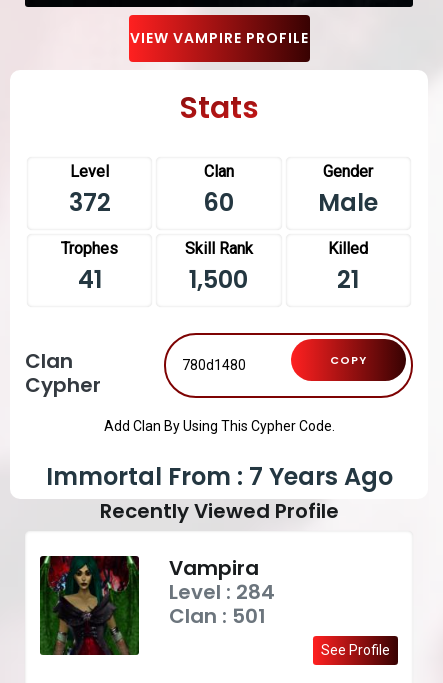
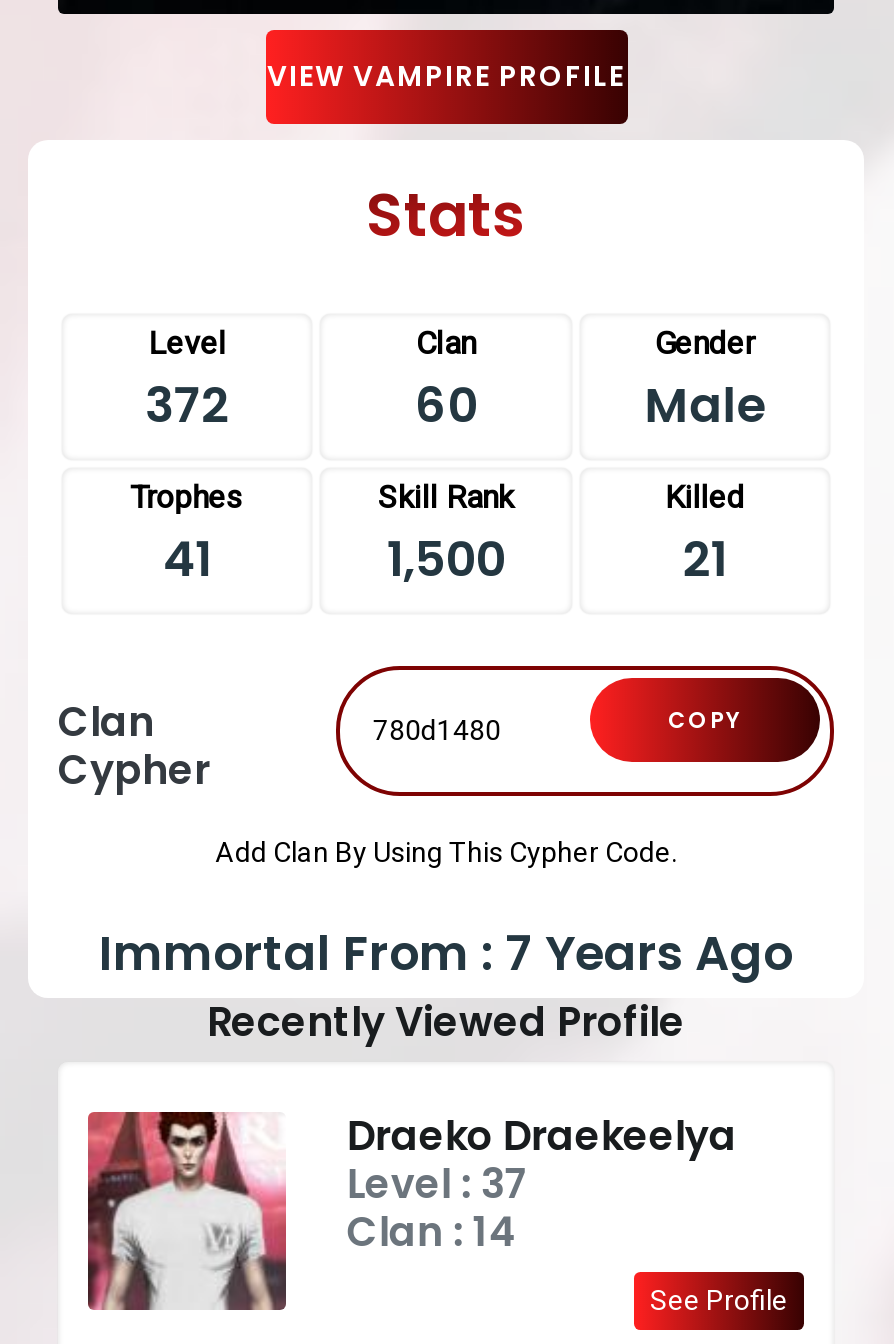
[39,554,275,656] [image] | Vampira | Level : 284 | Clan : 501 -> [86,1107,737,1310] [image] | Draeko Draekeelya | Level : 37 | Clan : 14

